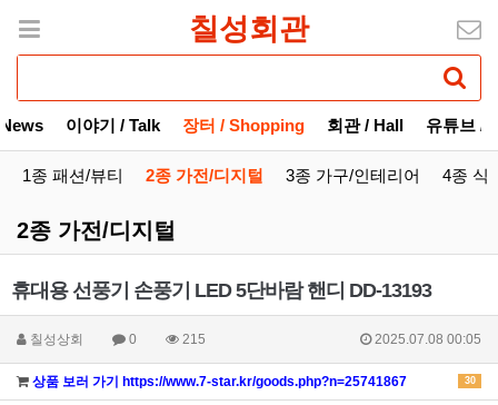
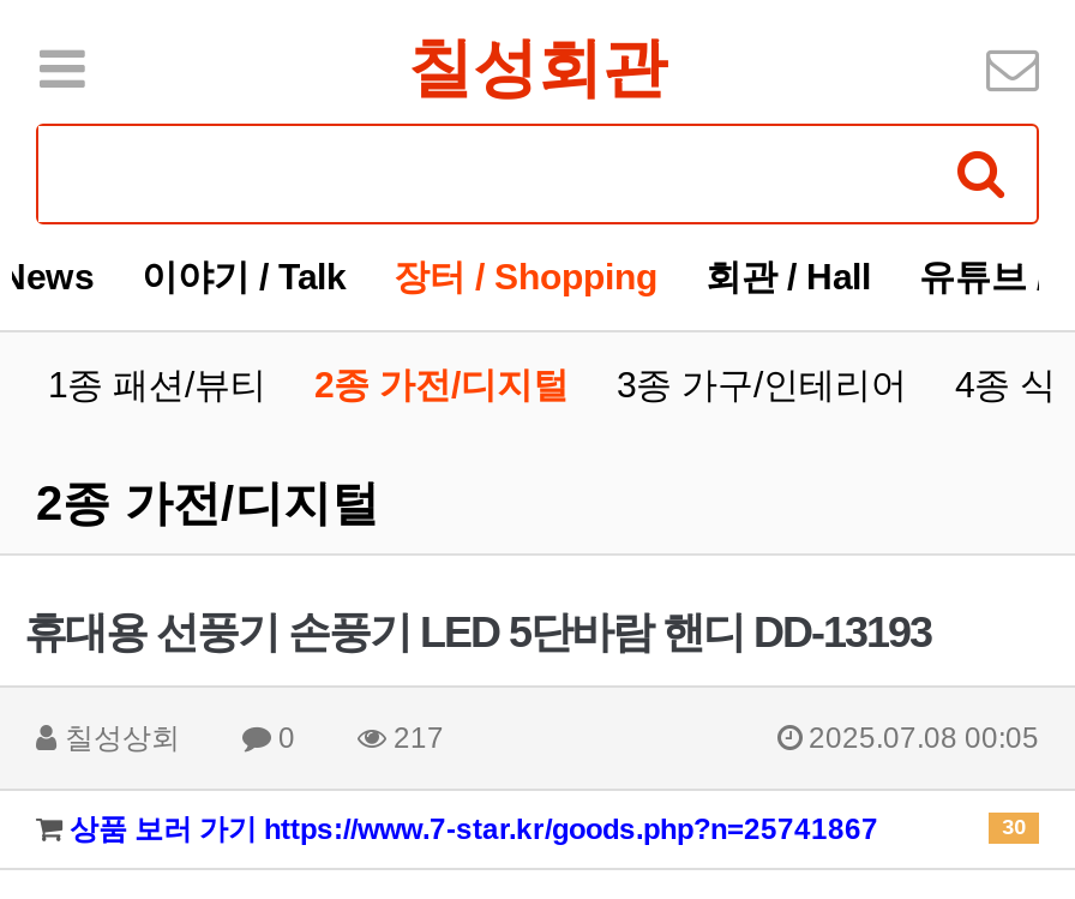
[179,332,206,347] 215 -> [386,721,444,755] 217

